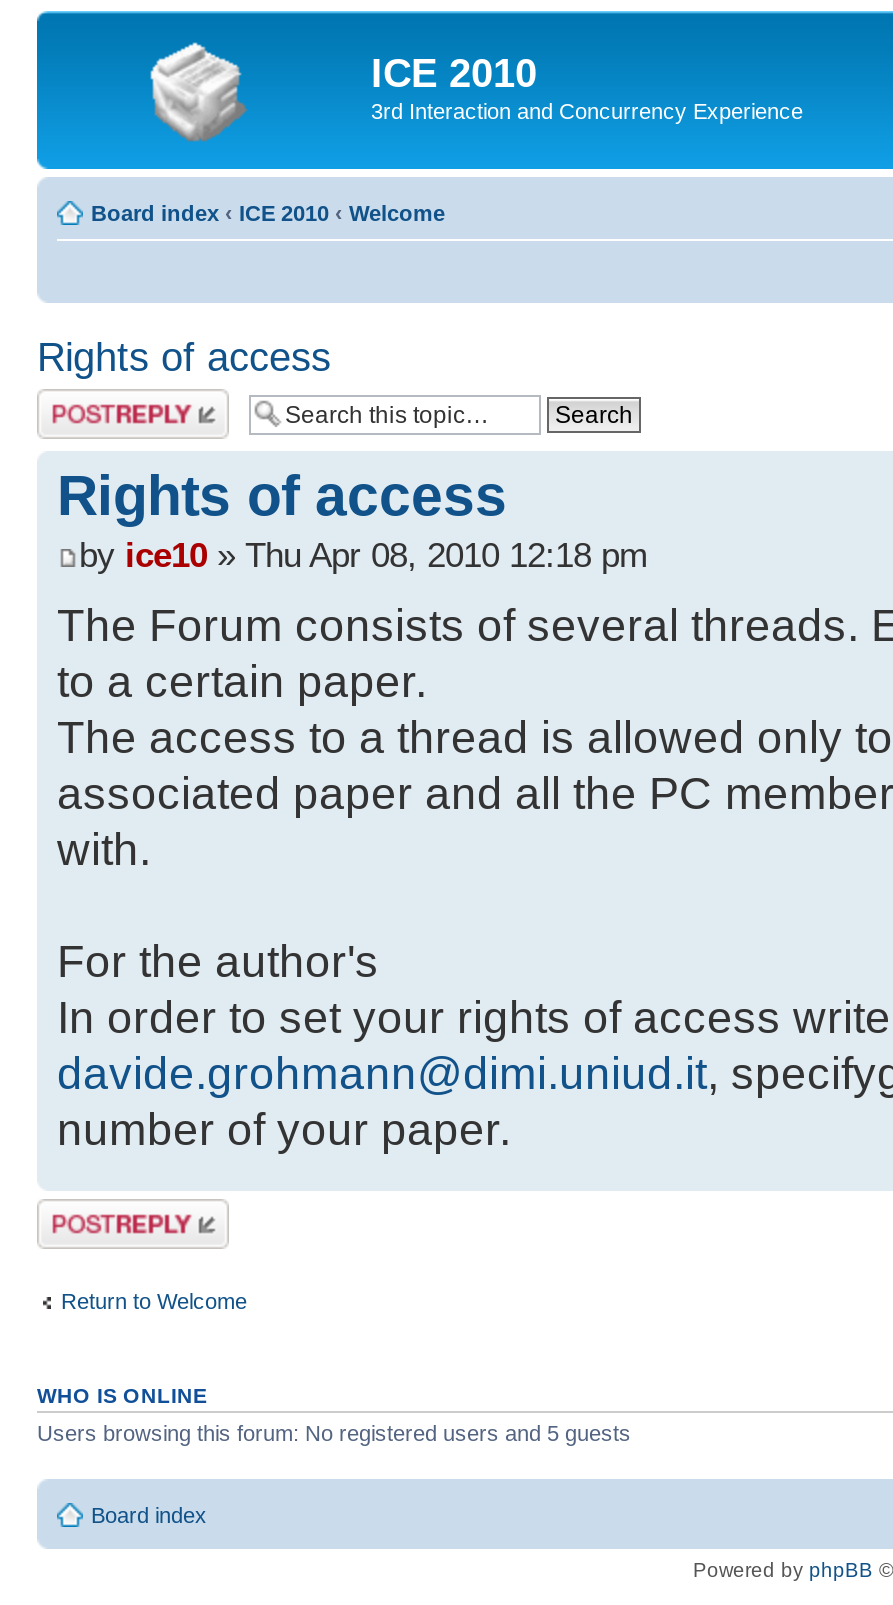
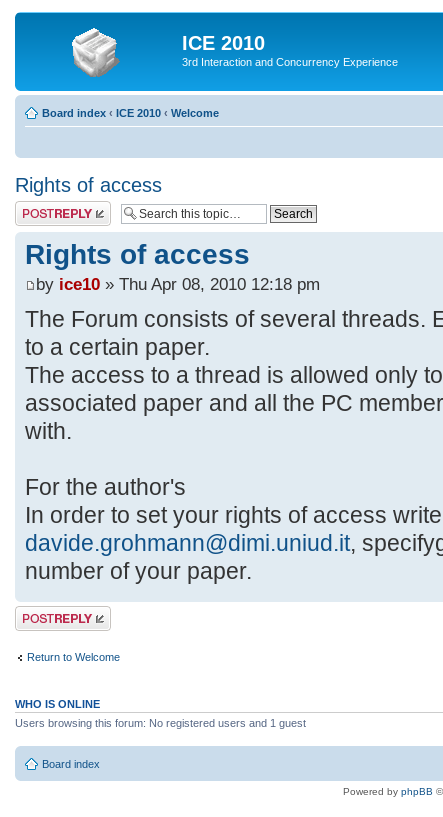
[37,1420,631,1444] Users browsing this forum: No registered users and 5 guests -> [15,717,306,729] Users browsing this forum: No registered users and 1 guest

